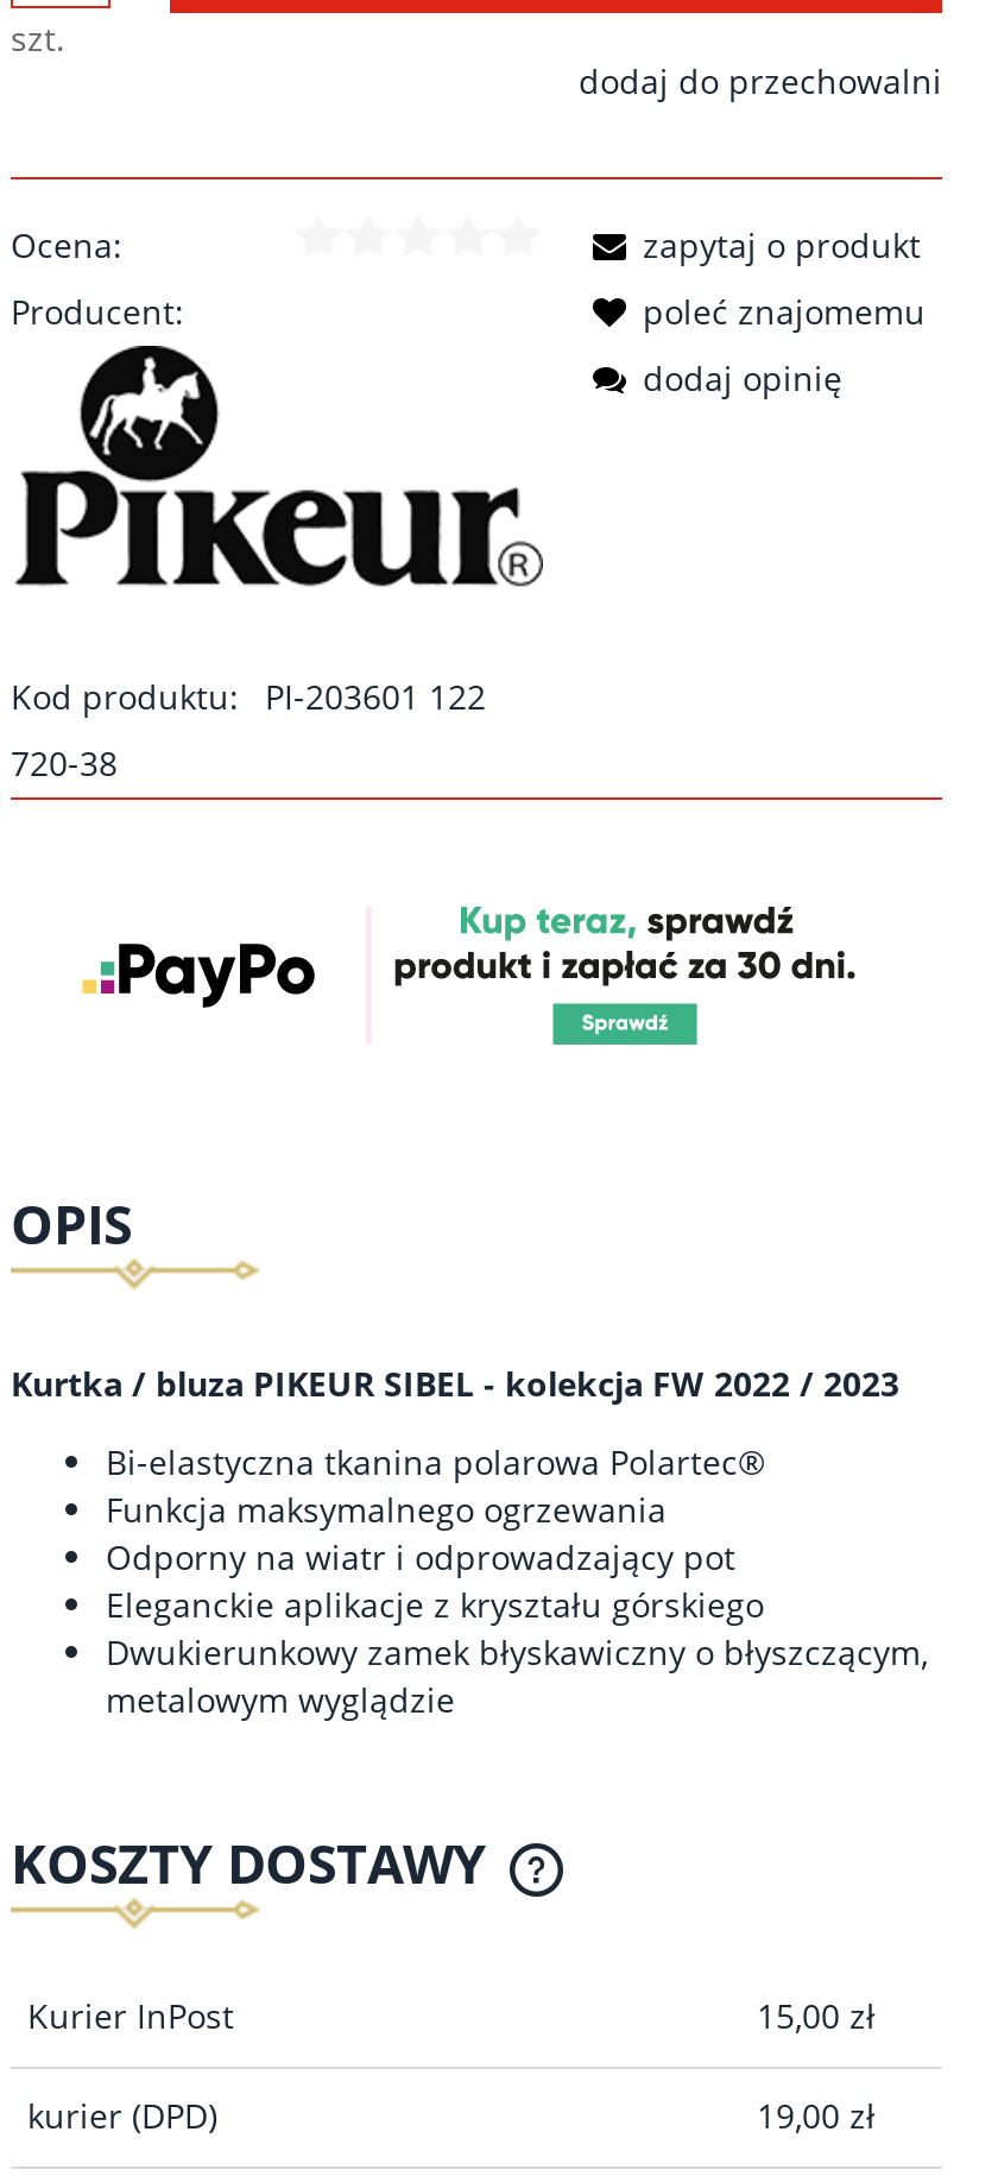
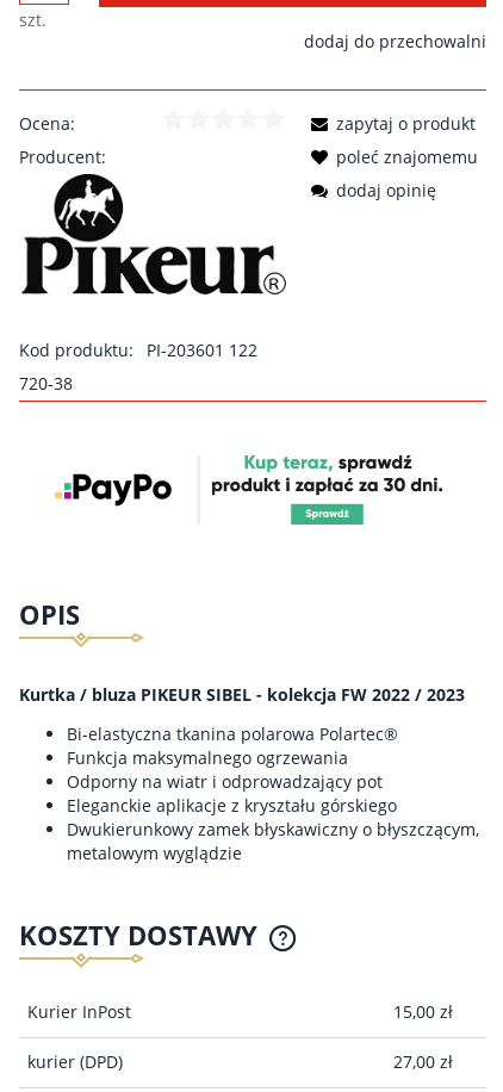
[757,2093,876,2138] 19,00 zł -> [393,1050,453,1073] 27,00 zł

